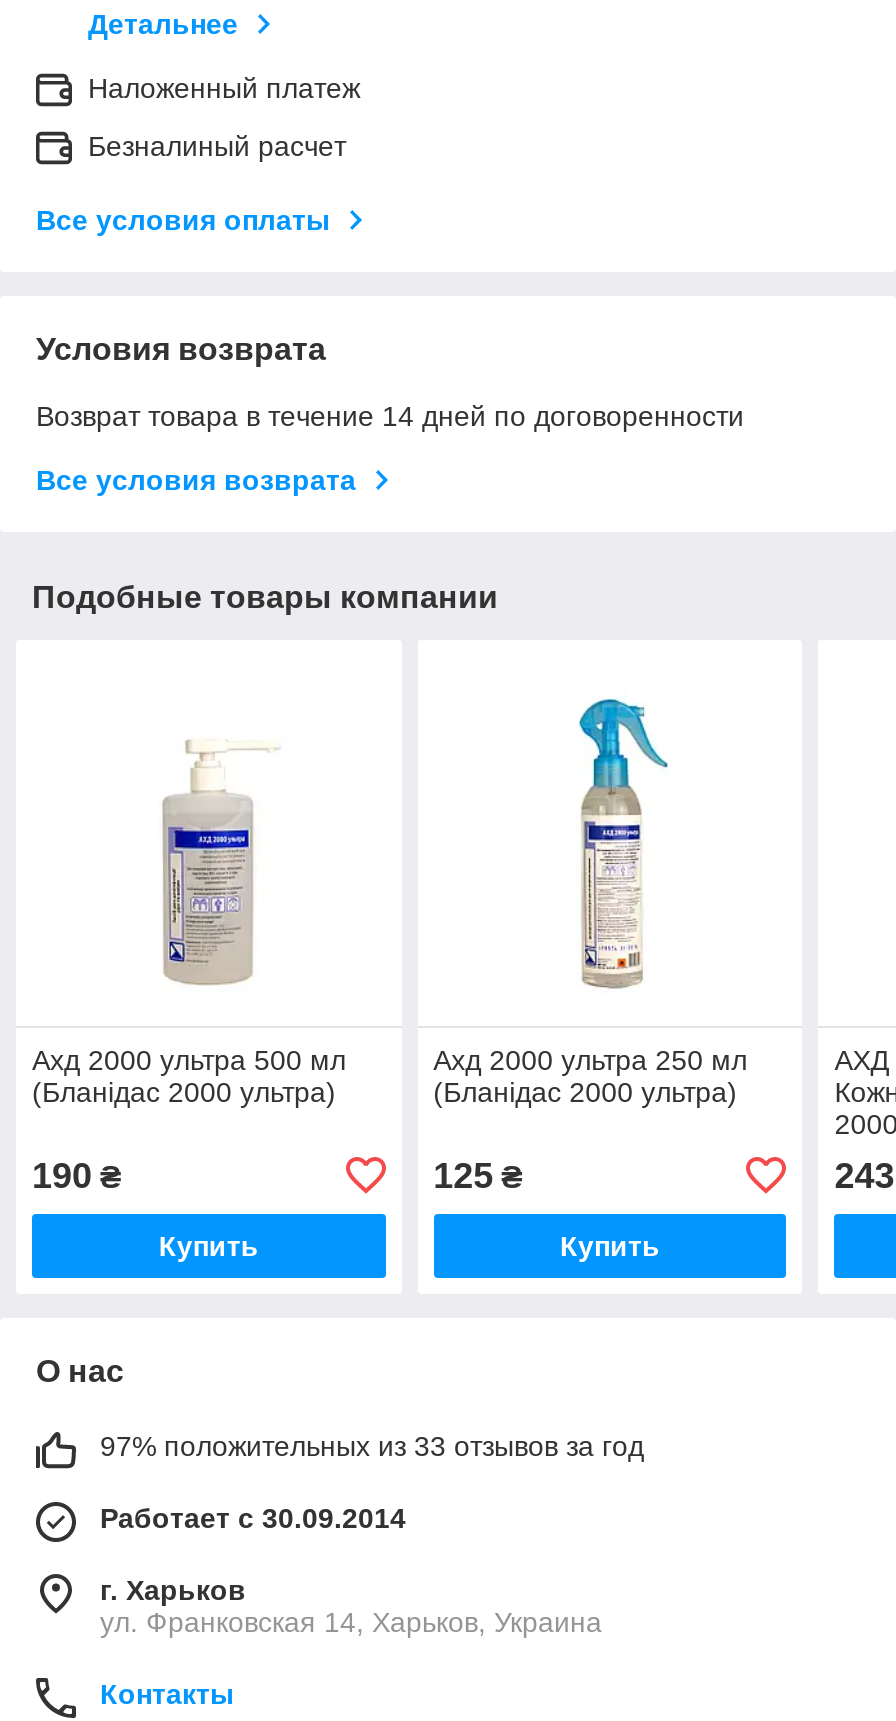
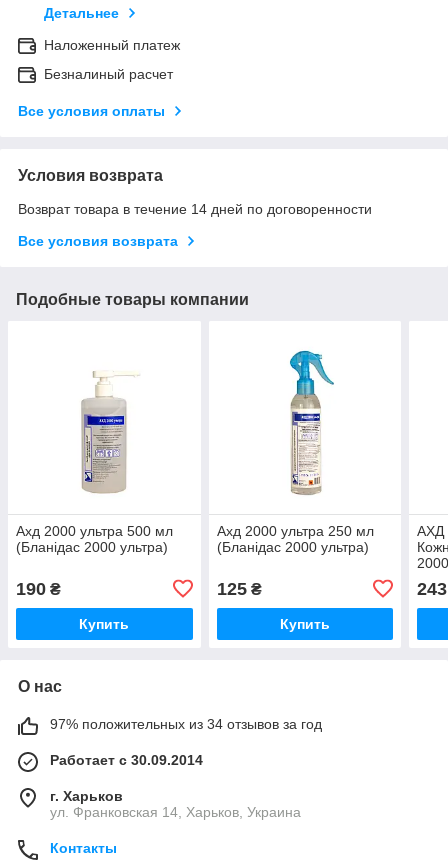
[100,1430,644,1462] 97% положительных из 33 отзывов за год -> [50,716,322,732] 97% положительных из 34 отзывов за год

